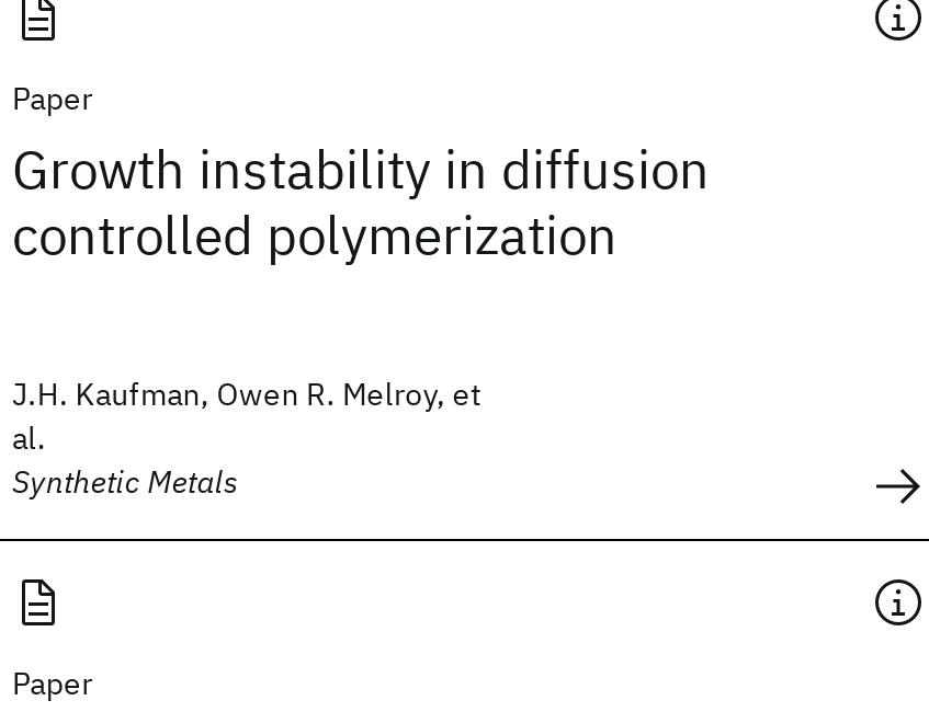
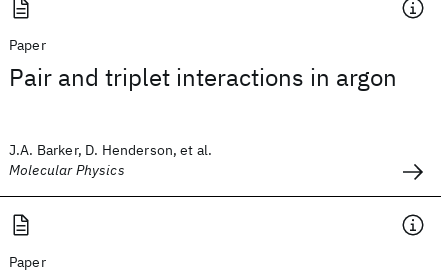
[12,134,710,269] Growth instability in diffusion | controlled polymerization -> [9,61,397,93] Pair and triplet interactions in argon
[12,375,482,502] J.H. Kaufman, Owen R. Melroy, et | al. | Synthetic Metals -> [9,141,212,179] J.A. Barker, D. Henderson, et al. | Molecular Physics

